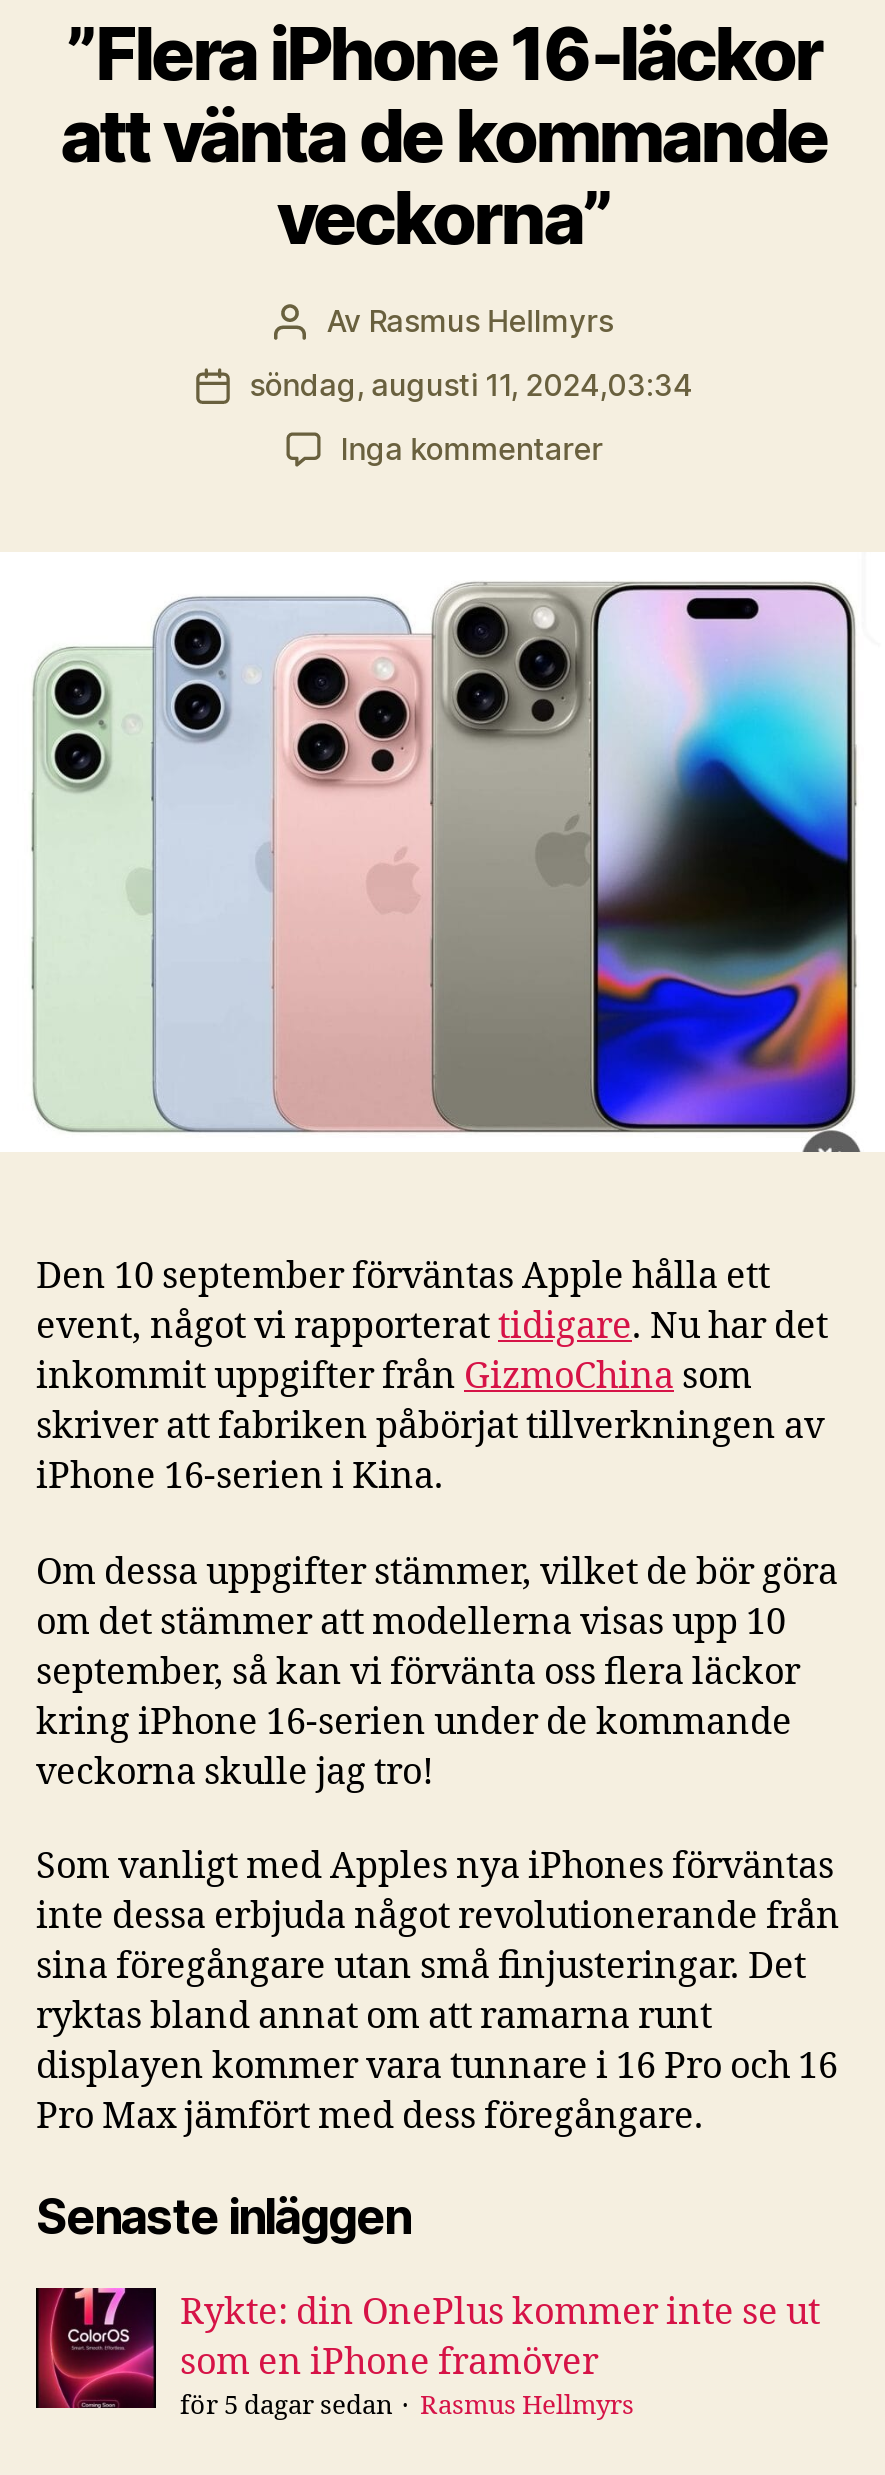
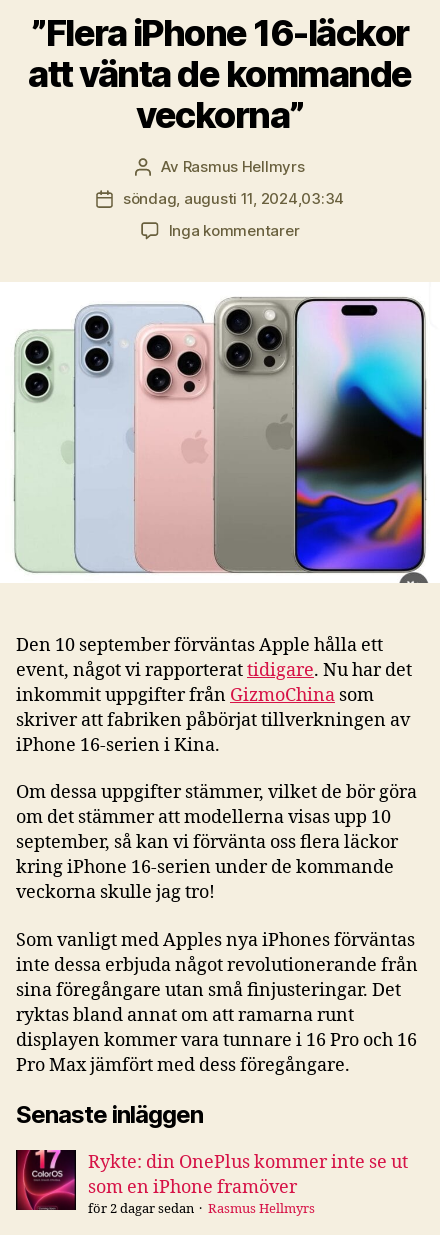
[180,2390,392,2422] för 5 dagar sedan -> [88,1201,194,1217] för 2 dagar sedan

